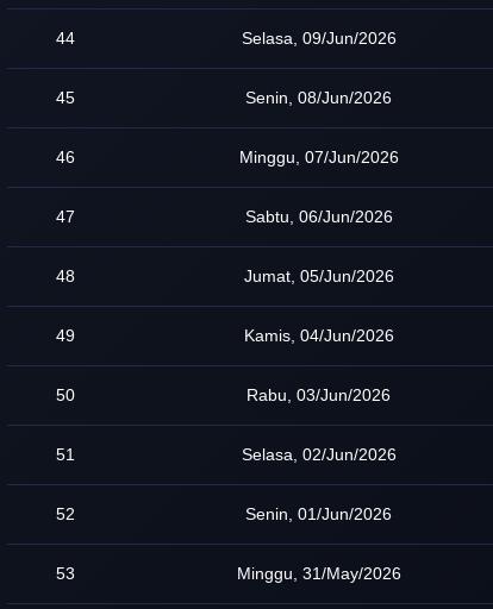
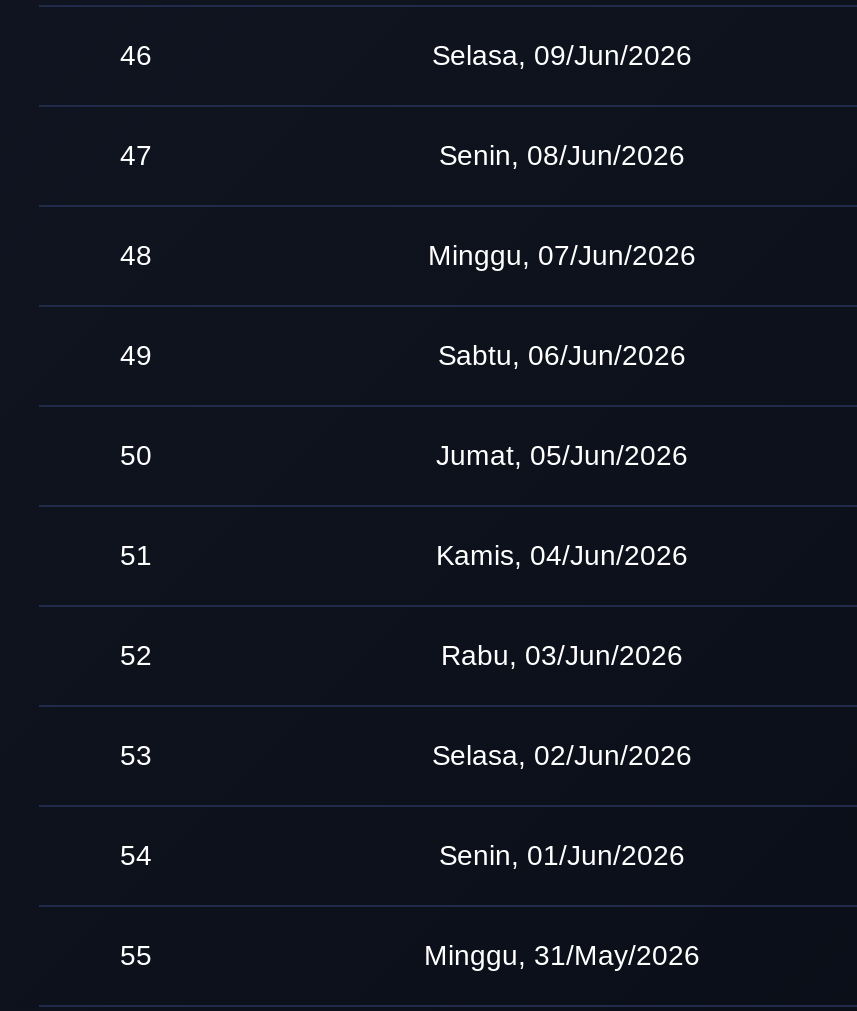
[55,29,74,48] 44 -> [120,39,152,71] 46
[55,88,74,107] 45 -> [120,139,152,171] 47
[55,147,74,167] 46 -> [120,239,152,271] 48
[55,207,74,226] 47 -> [120,339,152,371] 49
[55,266,74,285] 48 -> [120,439,152,471] 50
[55,326,74,345] 49 -> [120,539,152,571] 51
[55,385,74,404] 50 -> [120,639,152,671] 52
[55,445,74,464] 51 -> [120,739,152,771] 53
[55,504,74,523] 52 -> [120,839,152,871] 54
[55,564,74,583] 53 -> [120,939,152,971] 55

